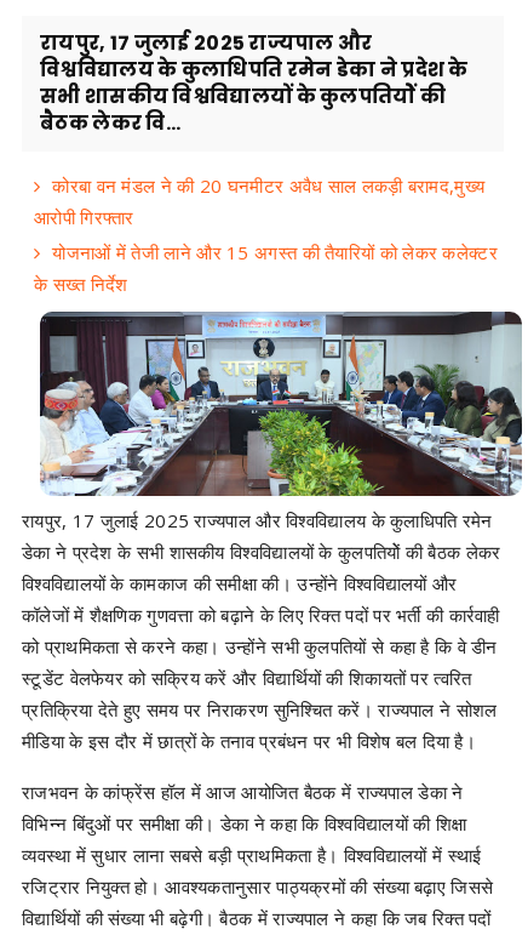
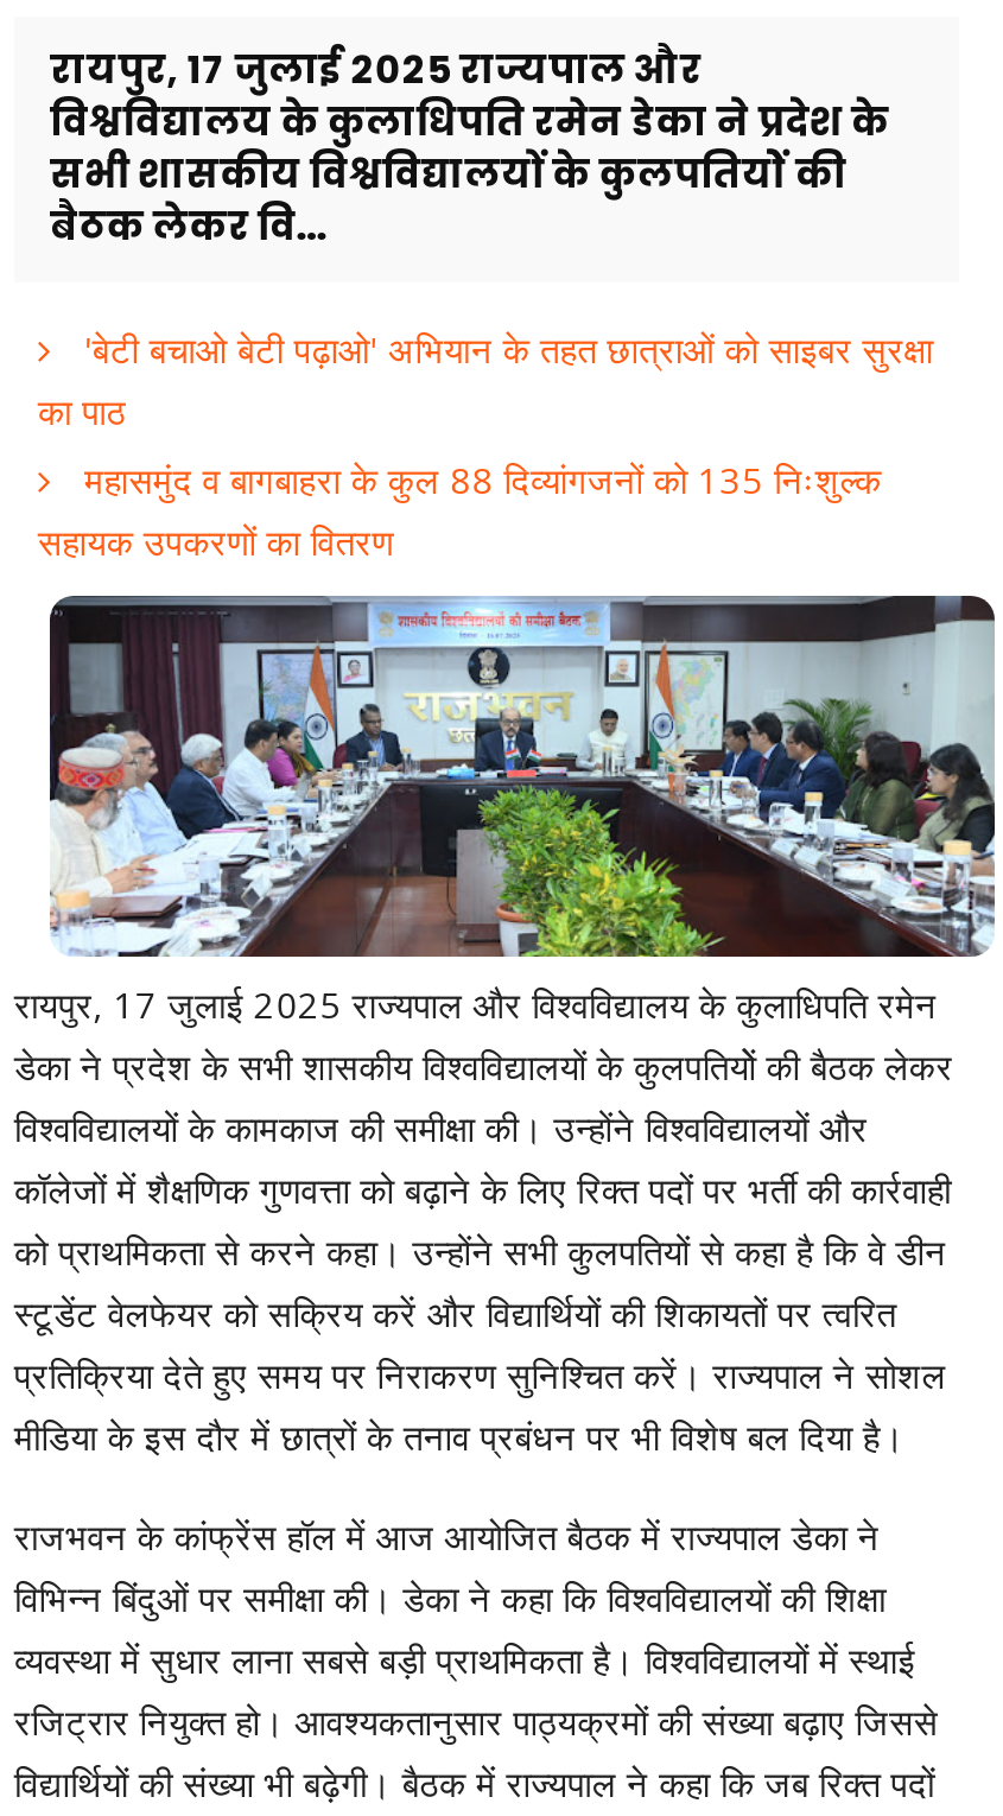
[34,173,498,296] कोरबा वन मंडल ने की 20 घनमीटर अवैध साल लकड़ी बरामद,मुख्य | आरोपी गिरफ्तार | योजनाओं में तेजी लाने और 15 अगस्त की तैयारियों को लेकर कलेक्टर | के सख्त निर्देश -> [38,325,933,565] 'बेटी बचाओ बेटी पढ़ाओ' अभियान के तहत छात्राओं को साइबर सुरक्षा | का पाठ | महासमुंद व बागबाहरा के कुल 88 दिव्यांगजनों को 135 निःशुल्क | सहायक उपकरणों का वितरण

